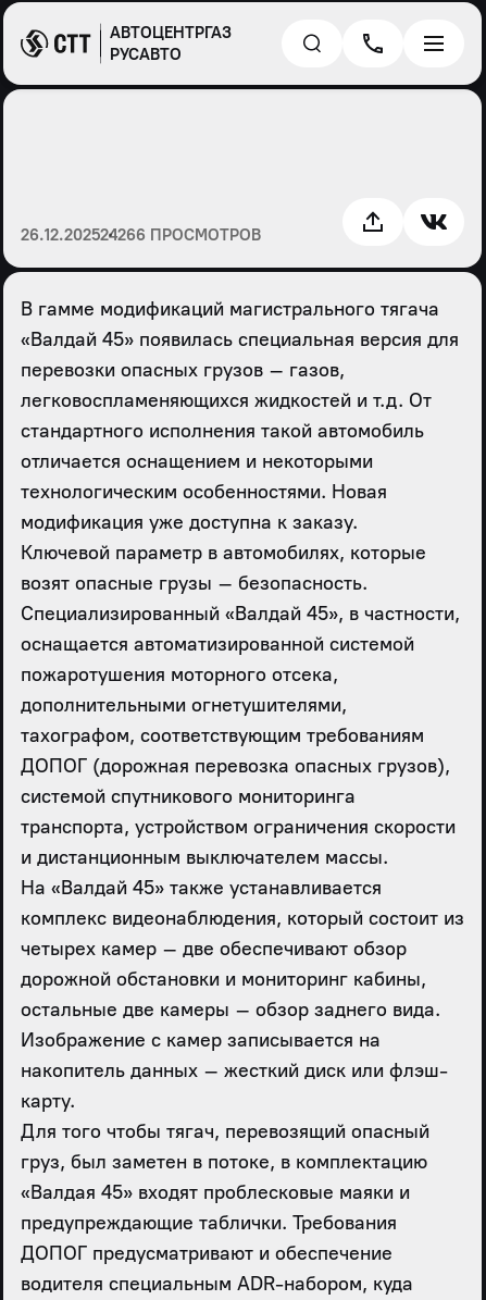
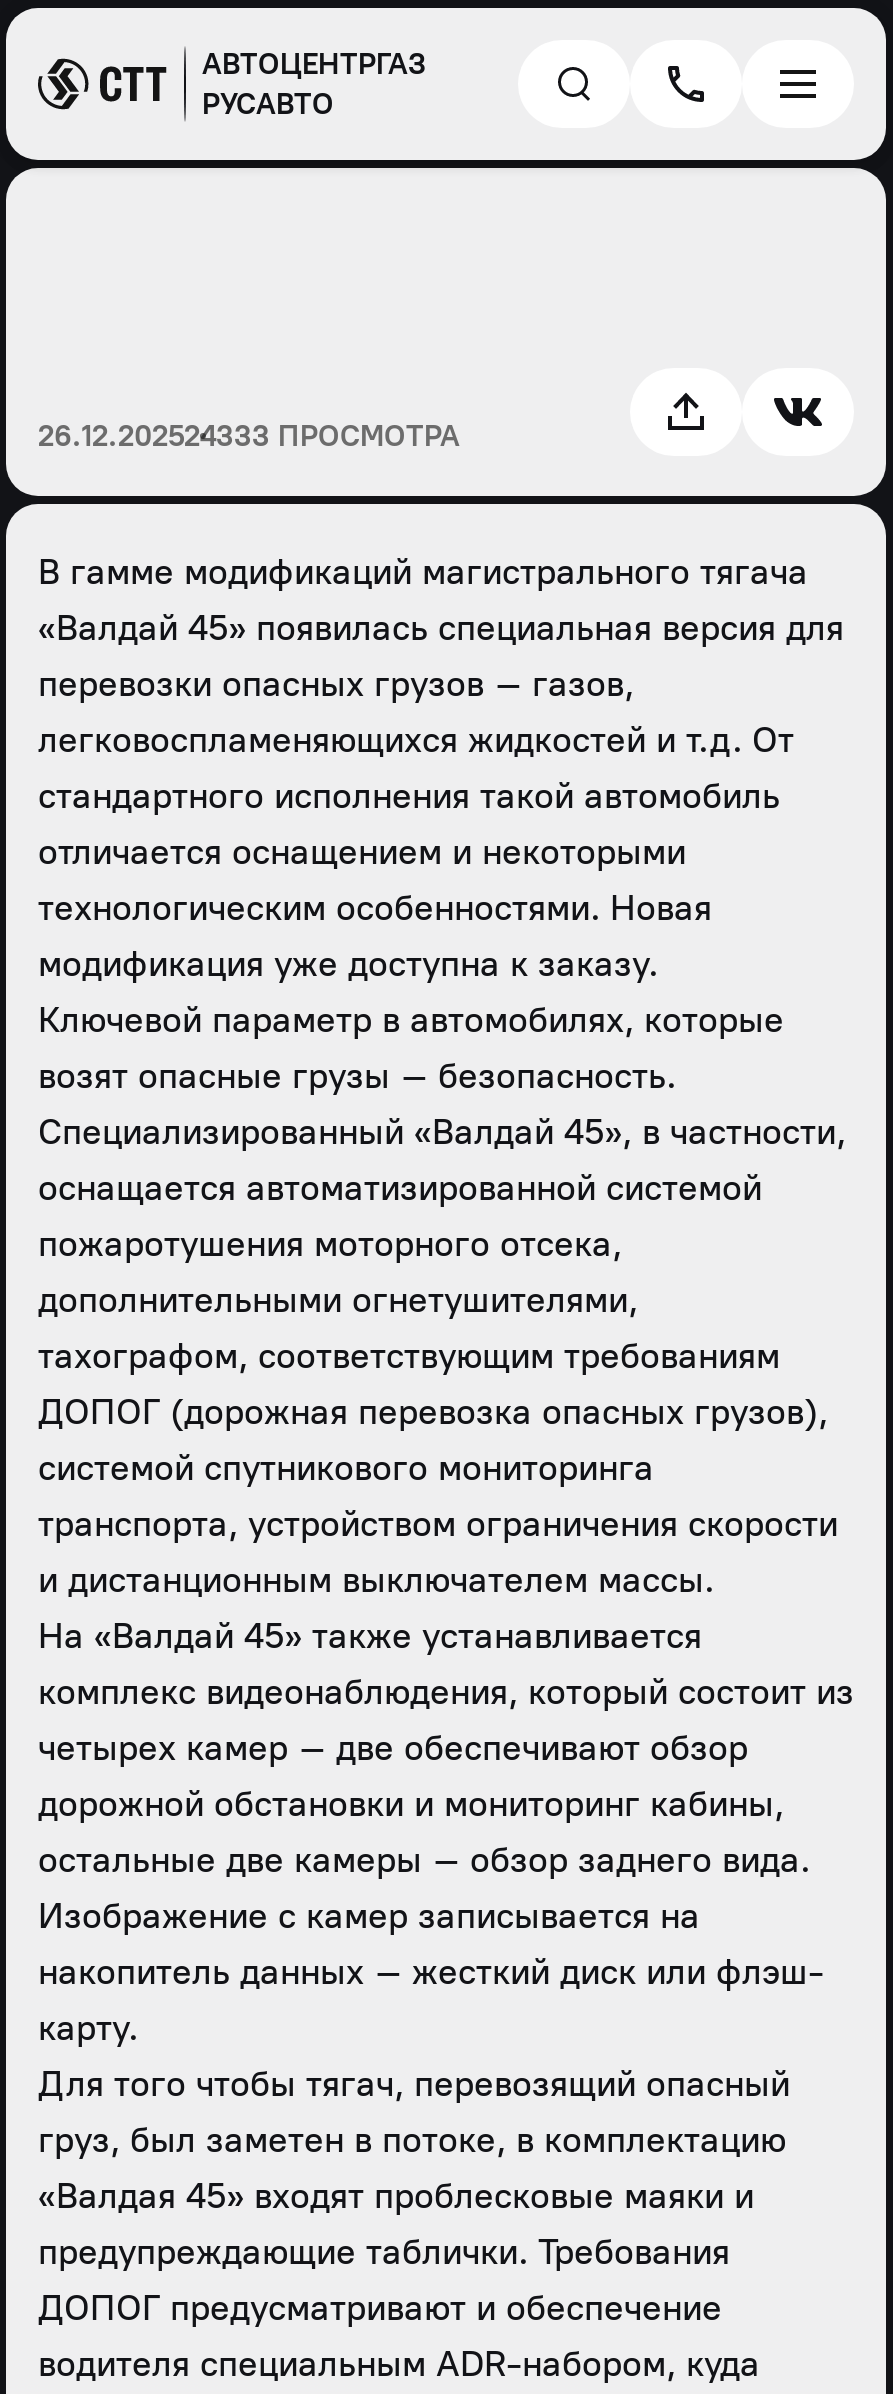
[21,225,261,245] 26.12.202524266 ПРОСМОТРОВ -> [38,418,460,454] 26.12.202524333 ПРОСМОТРА

